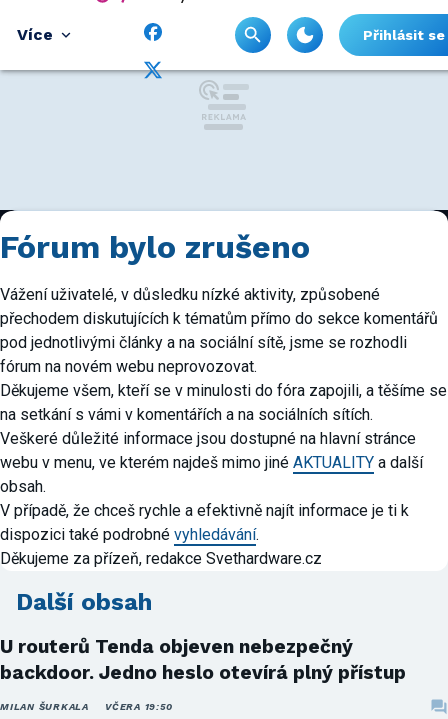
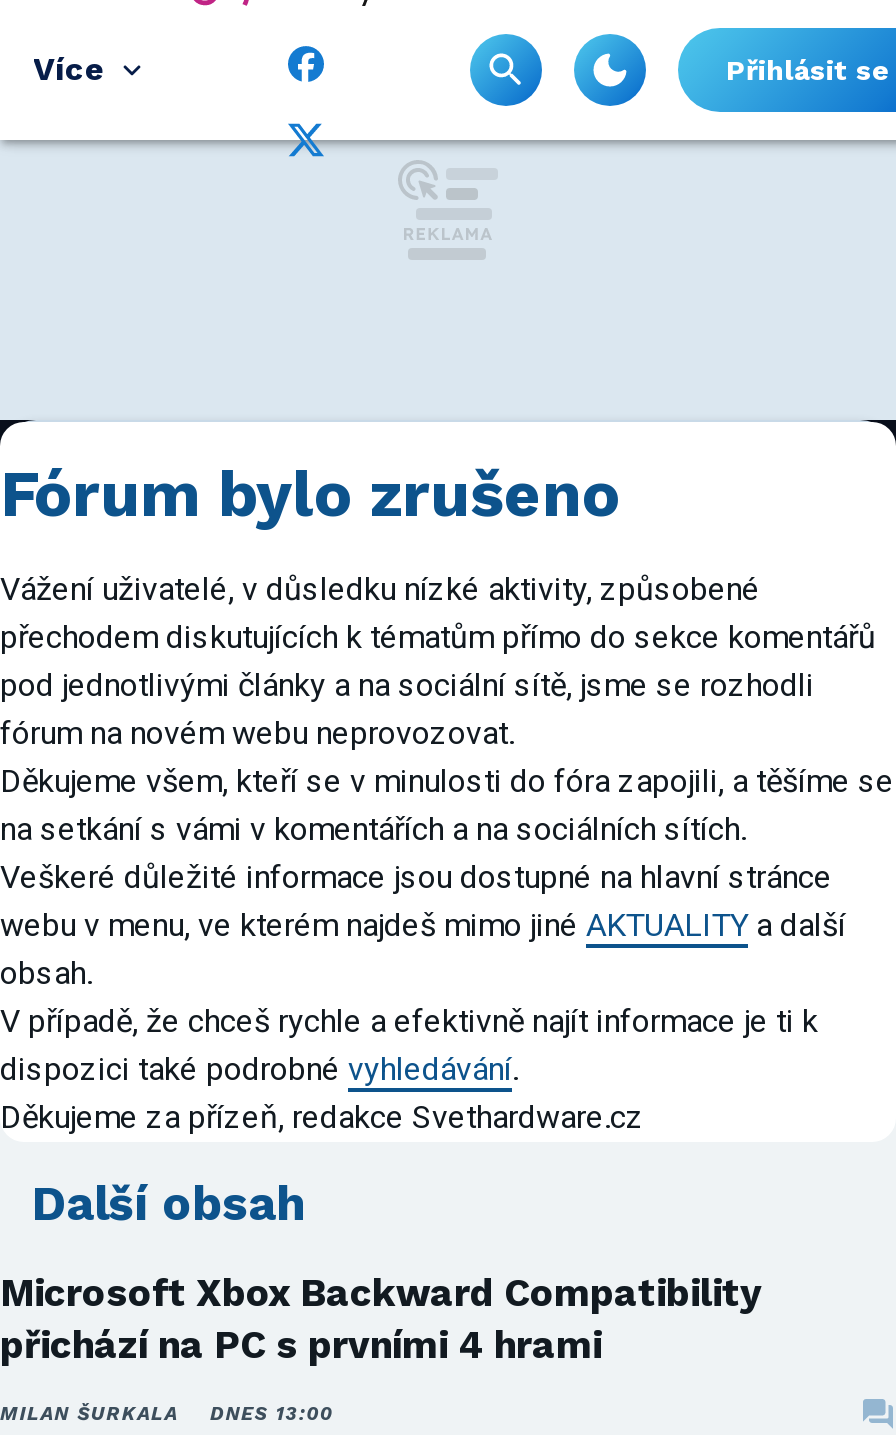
[0,635,406,684] U routerů Tenda objeven nebezpečný | backdoor. Jedno heslo otevírá plný přístup -> [0,1270,762,1368] Microsoft Xbox Backward Compatibility | přichází na PC s prvními 4 hrami
[0,701,172,712] MILAN ŠURKALA VČERA 19:50 -> [0,1402,333,1424] MILAN ŠURKALA DNES 13:00

